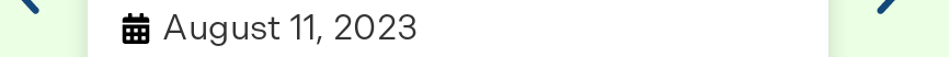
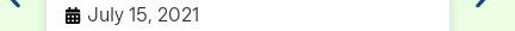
[162,7,419,49] August 11, 2023 -> [87,4,199,27] July 15, 2021

